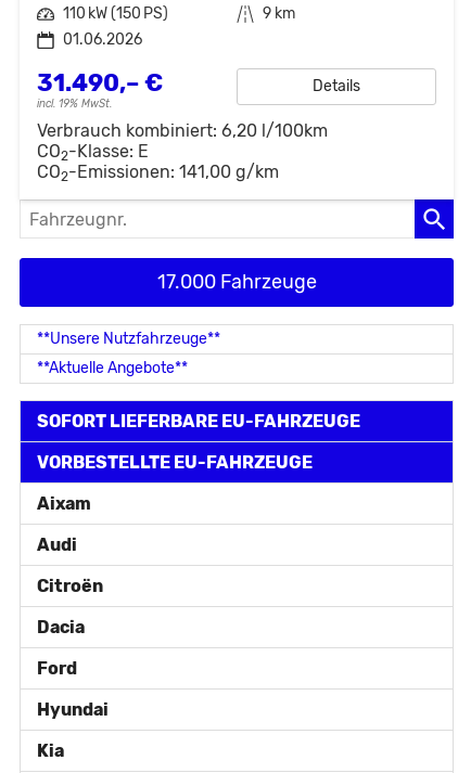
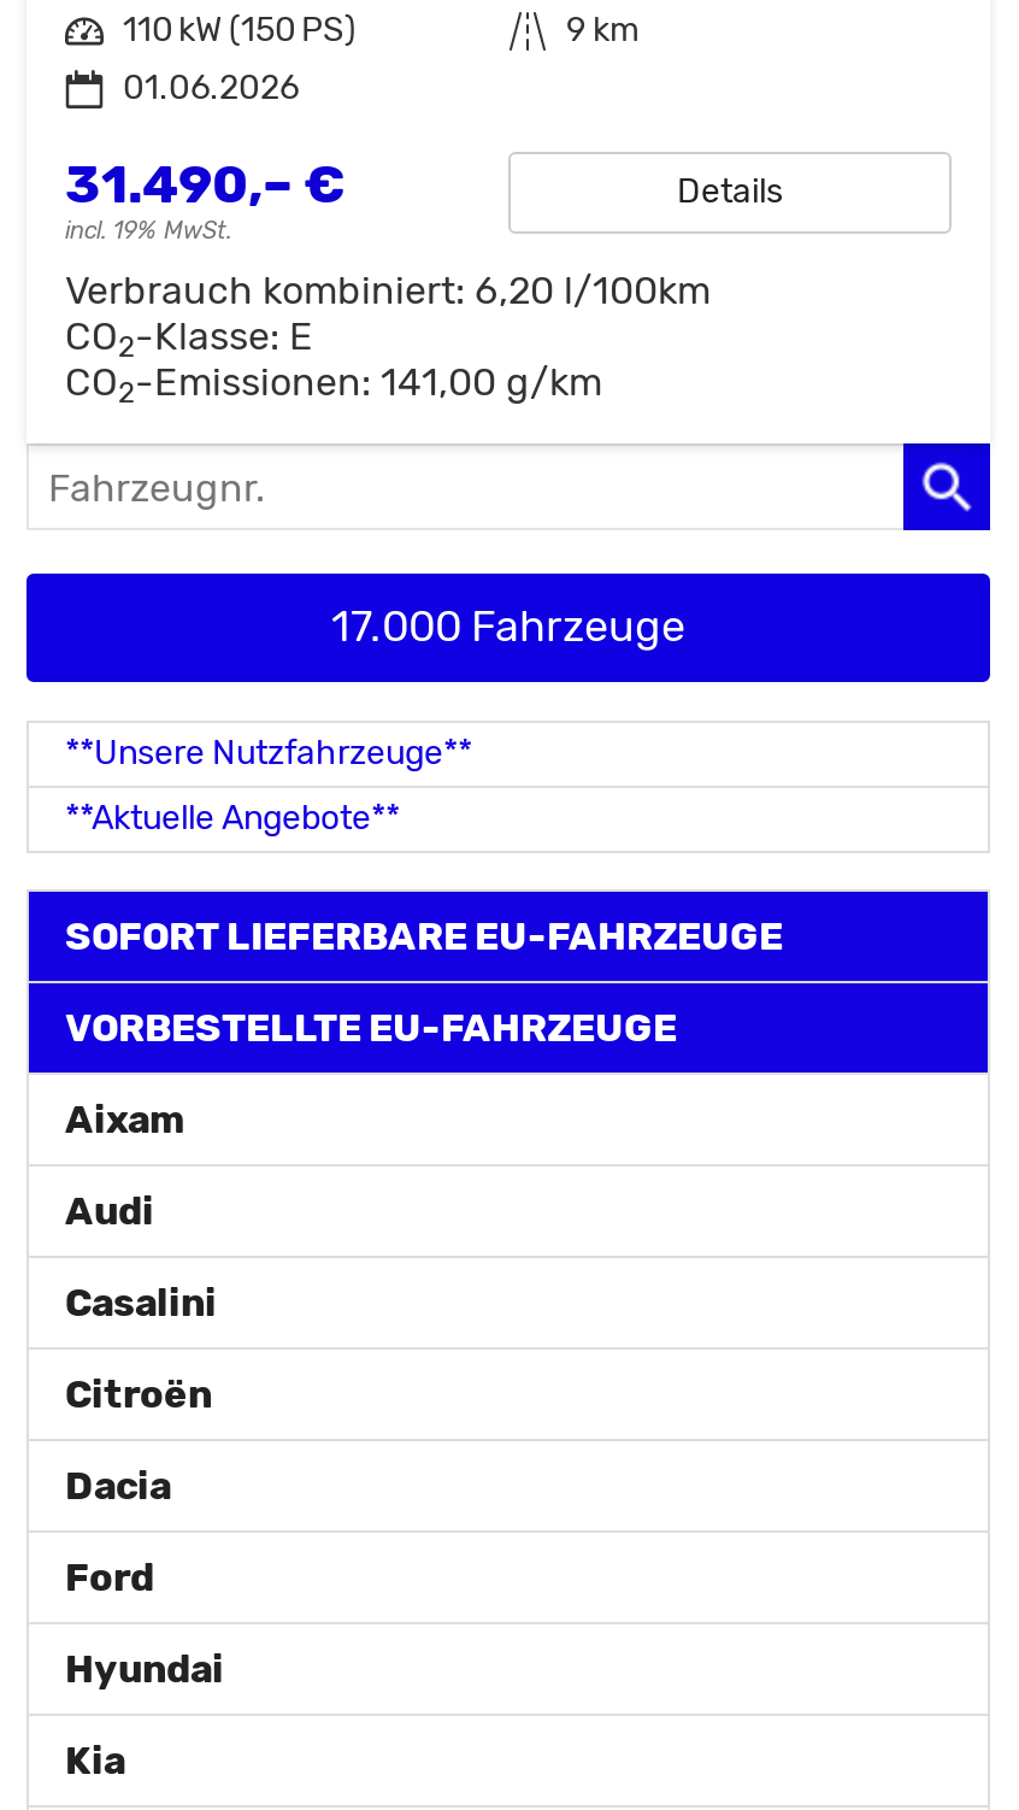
none -> [65,1279,217,1325] Casalini

